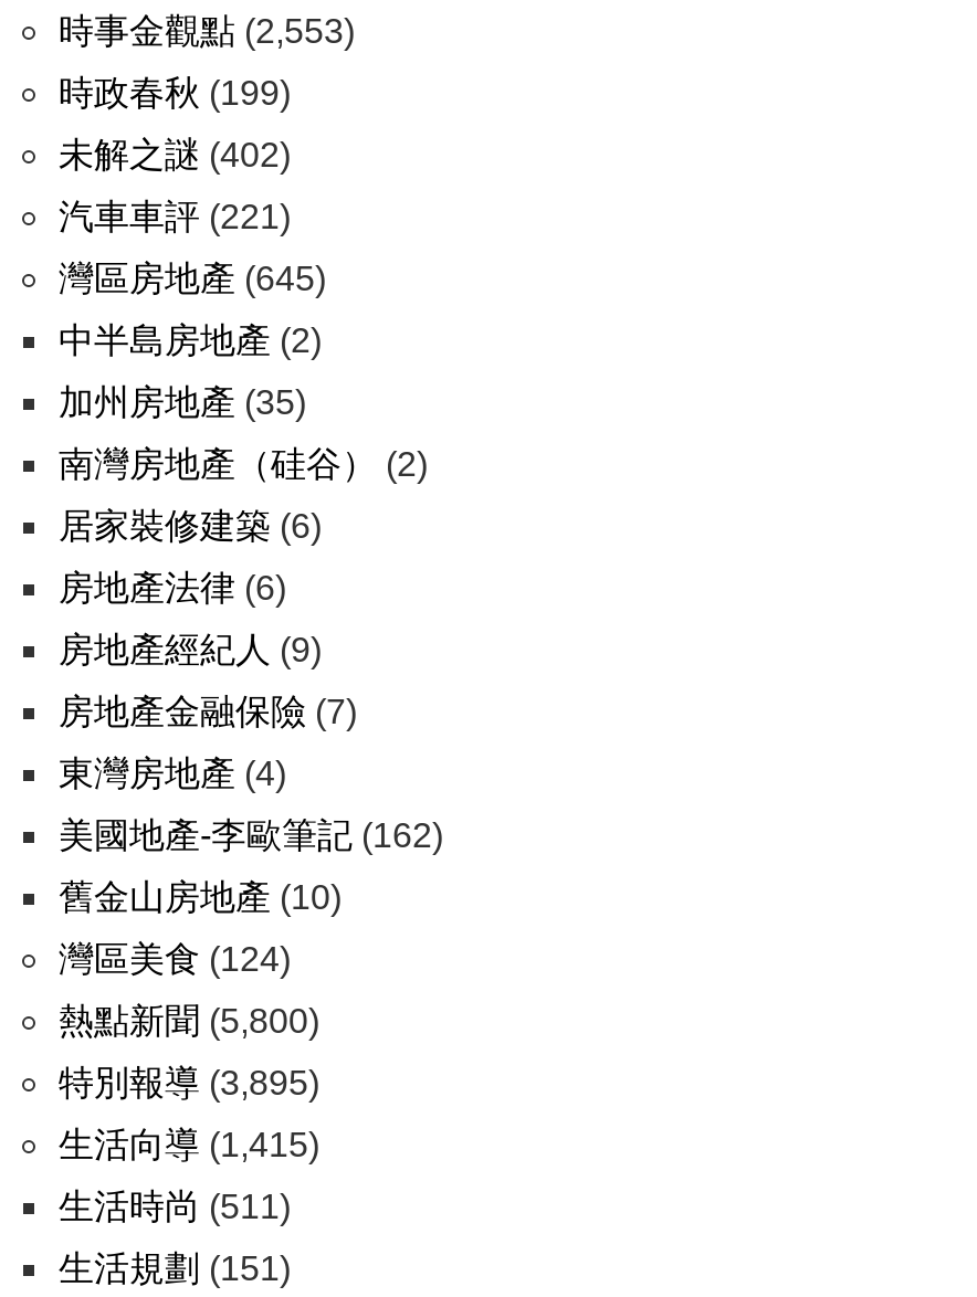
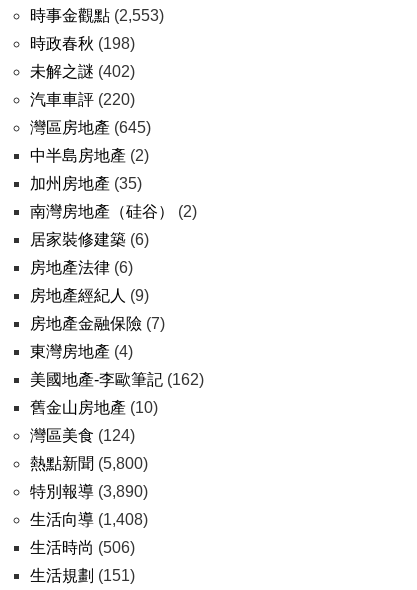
[59,74,291,112] 時政春秋(199) -> [30,35,135,52] 時政春秋(198)
[59,198,291,235] 汽車車評(221) -> [30,91,135,108] 汽車車評(220)
[59,1064,319,1101] 特別報導(3,895) -> [30,483,148,500] 特別報導(3,890)
[59,1126,319,1163] 生活向導(1,415) -> [30,511,148,528] 生活向導(1,408)
[59,1188,291,1225] 生活時尚(511) -> [30,539,135,556] 生活時尚(506)

